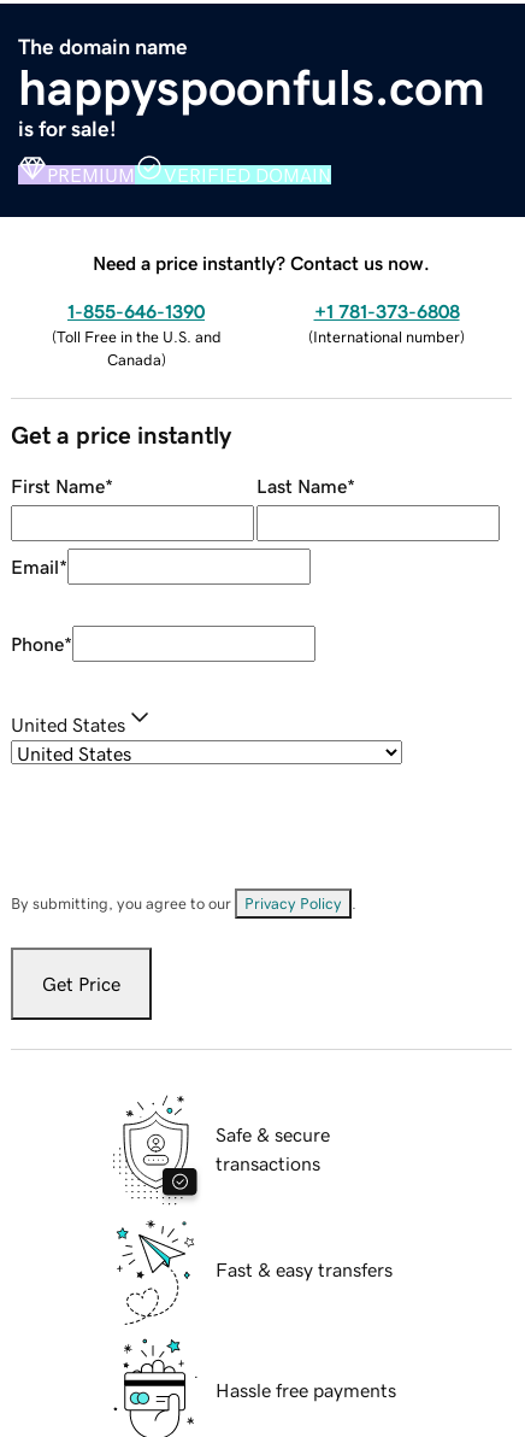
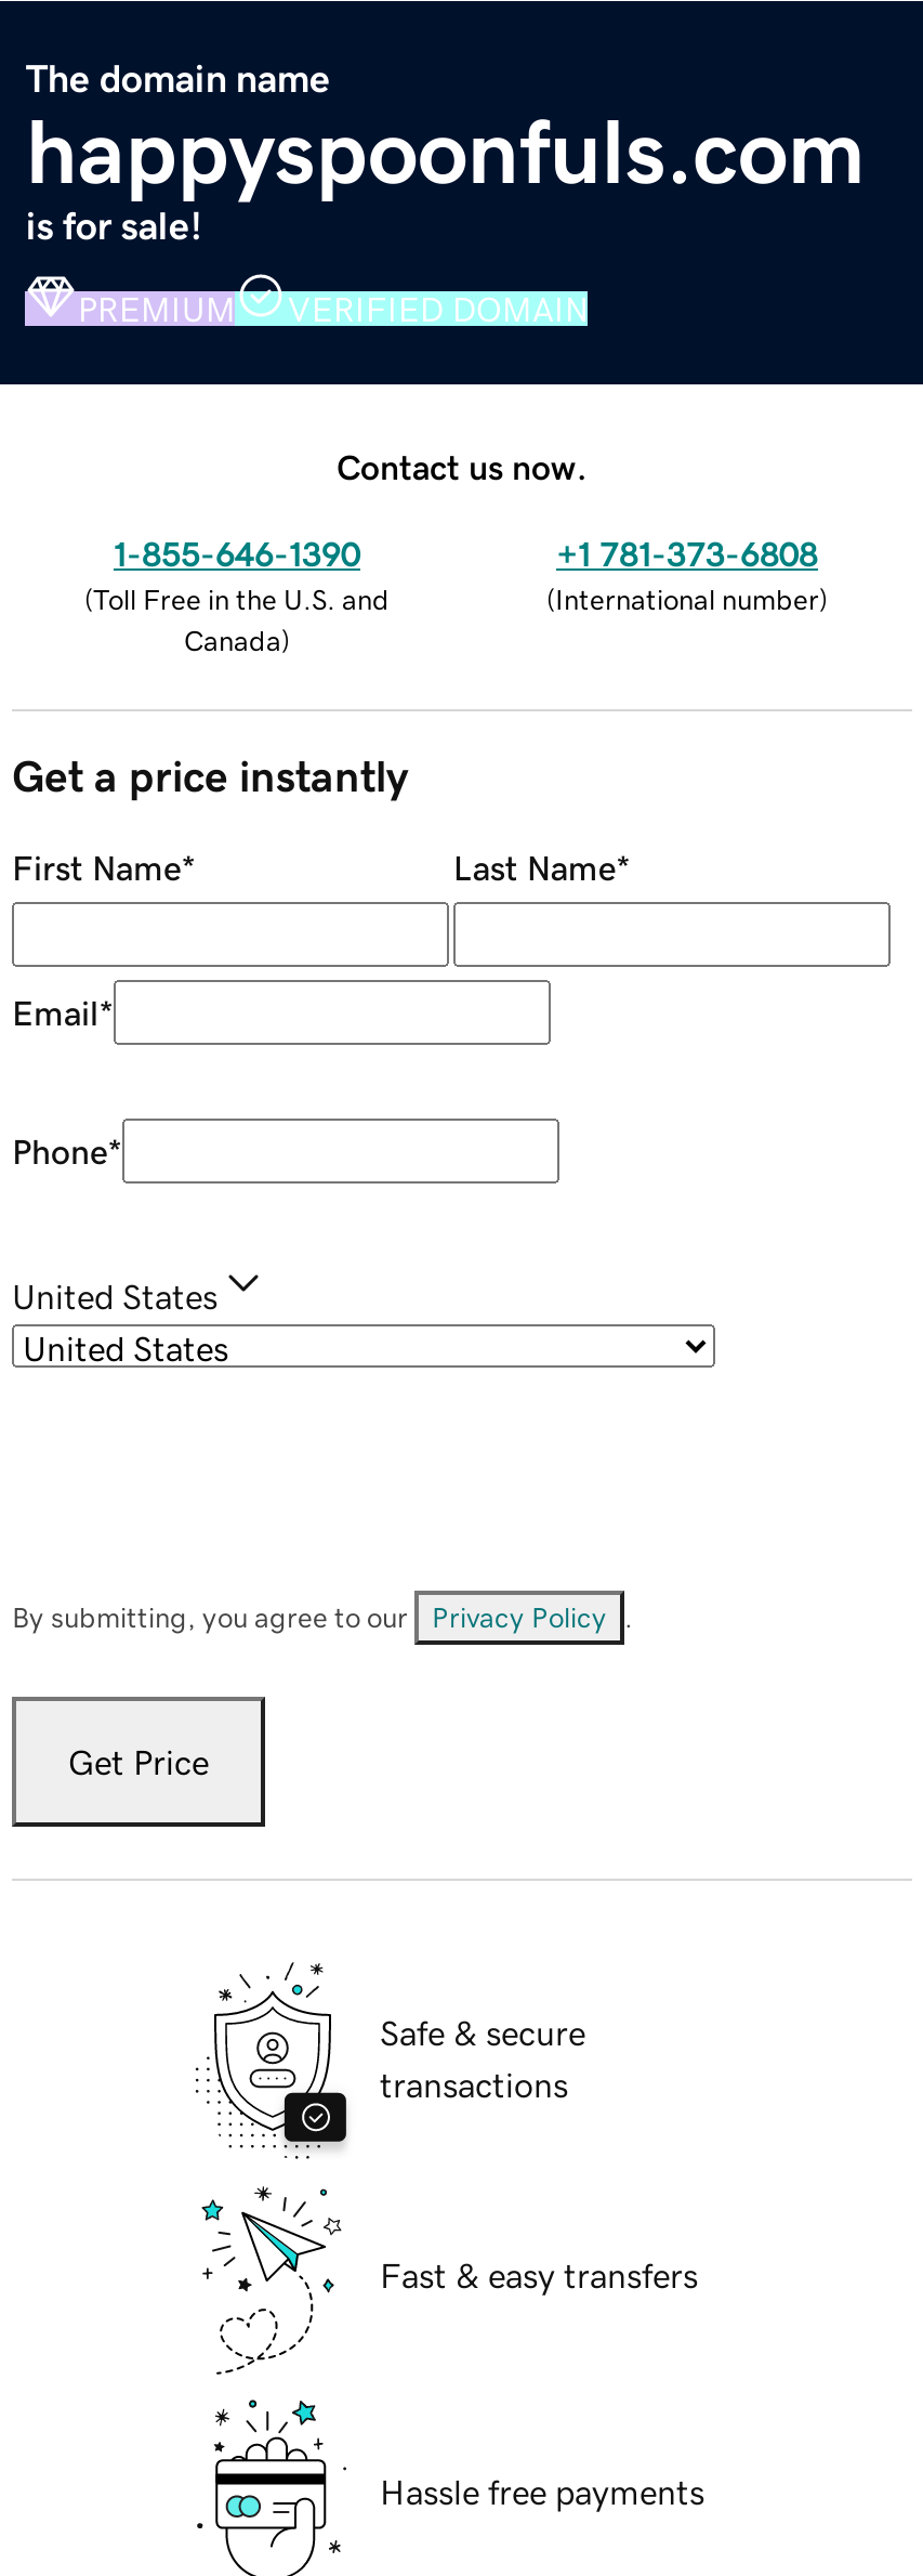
[93,253,430,272] Need a price instantly? Contact us now. -> [337,448,588,483] Contact us now.

